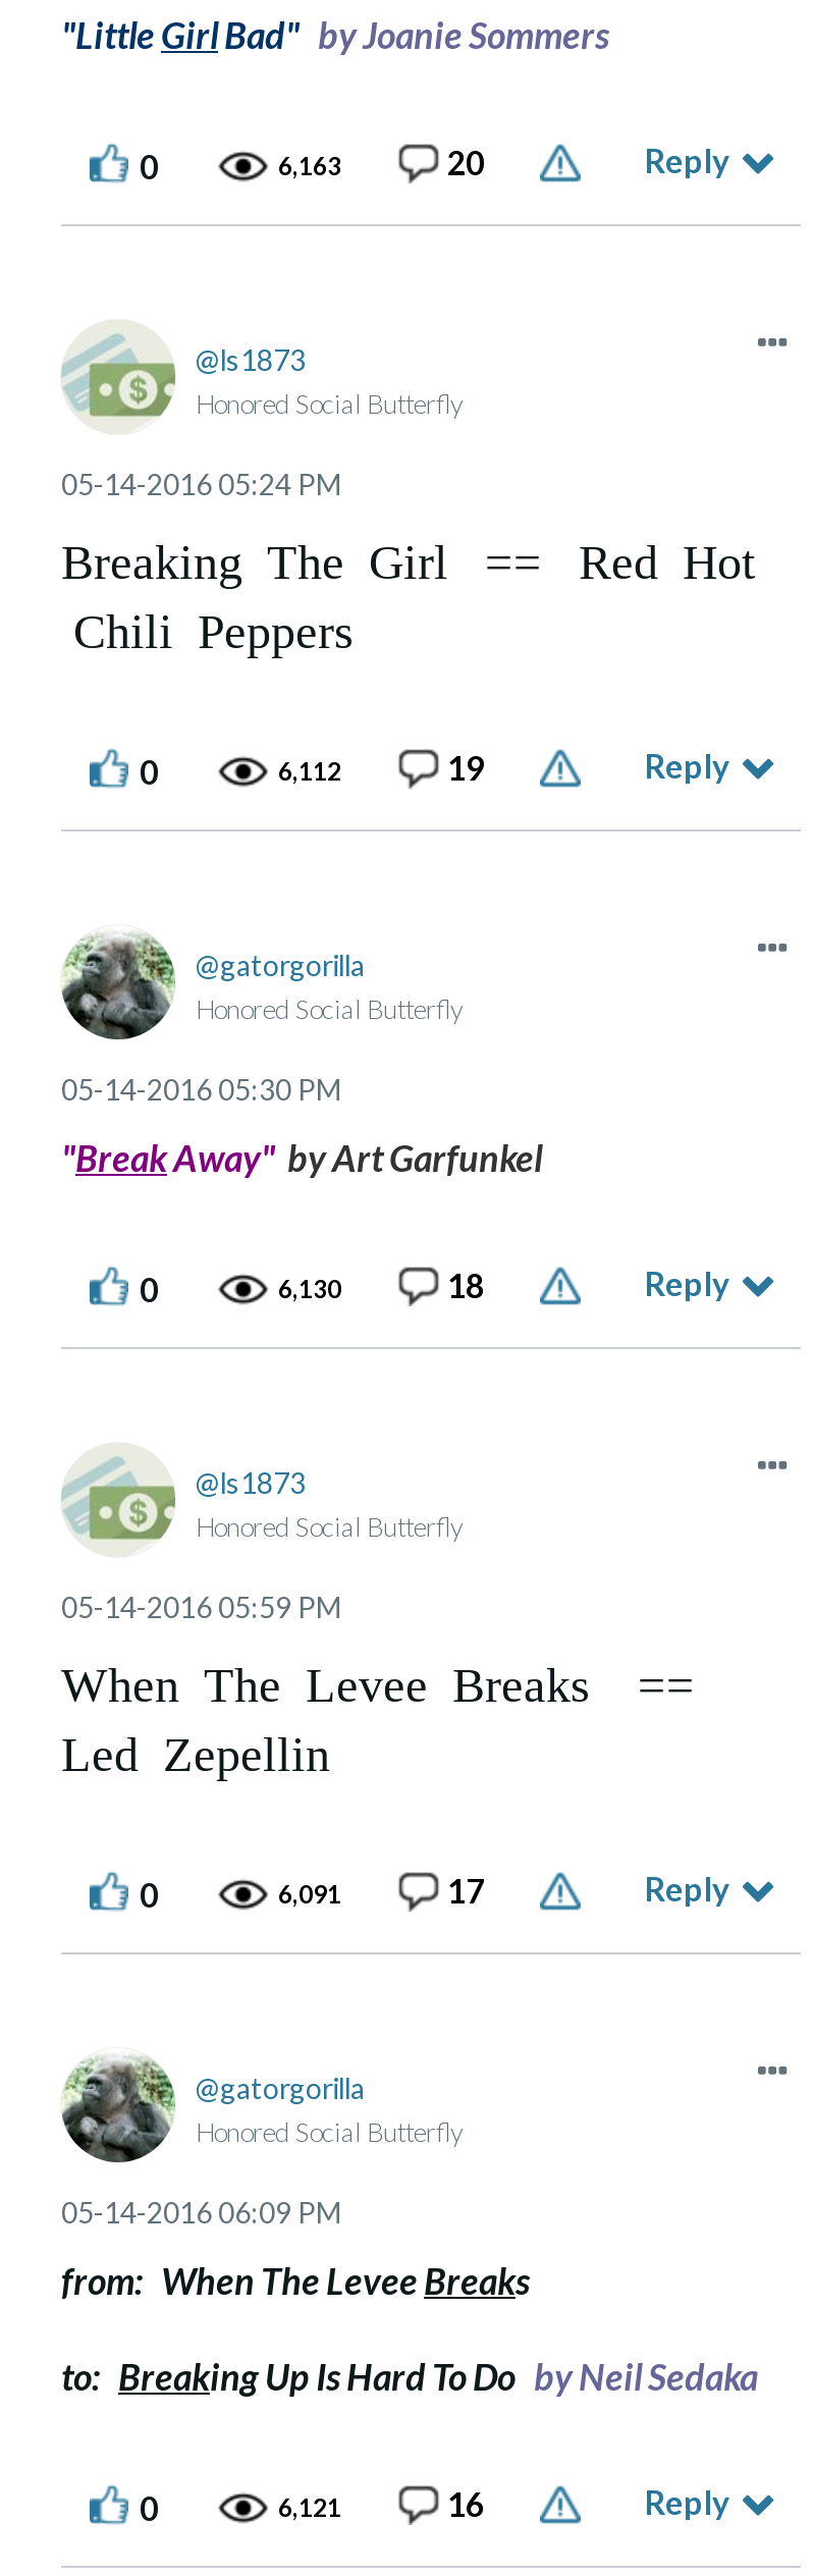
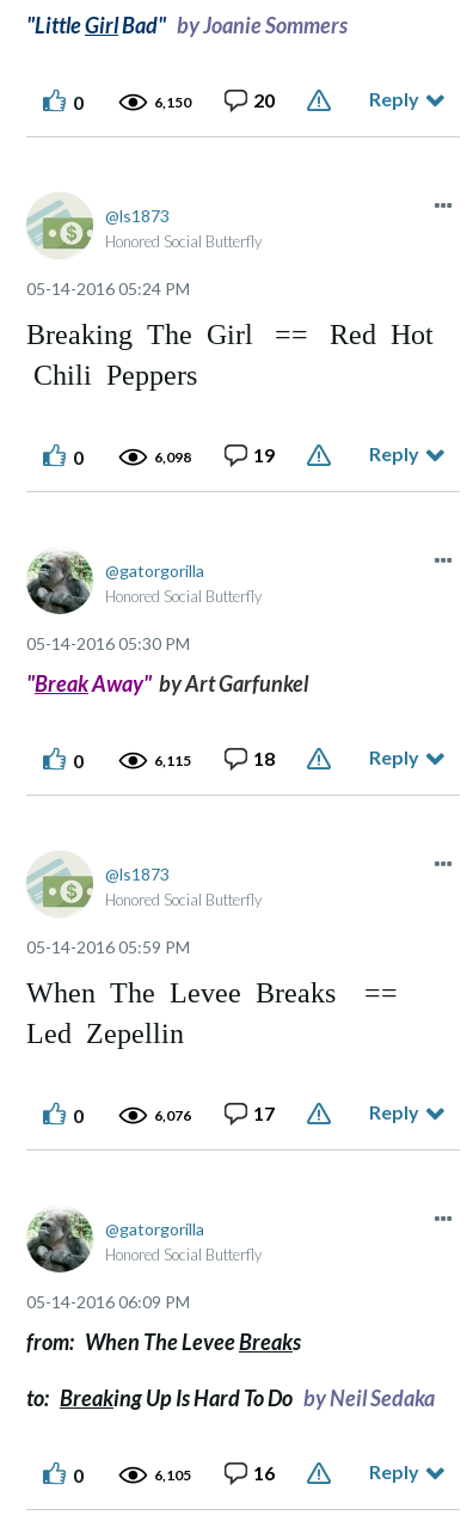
[278,150,341,181] 6,163 -> [153,93,191,111] 6,150
[278,755,341,786] 6,112 -> [153,448,191,466] 6,098
[278,1273,341,1304] 6,130 -> [153,751,191,769] 6,115
[278,1878,341,1909] 6,091 -> [153,1106,191,1124] 6,076
[278,2492,341,2522] 6,121 -> [153,1466,191,1484] 6,105

